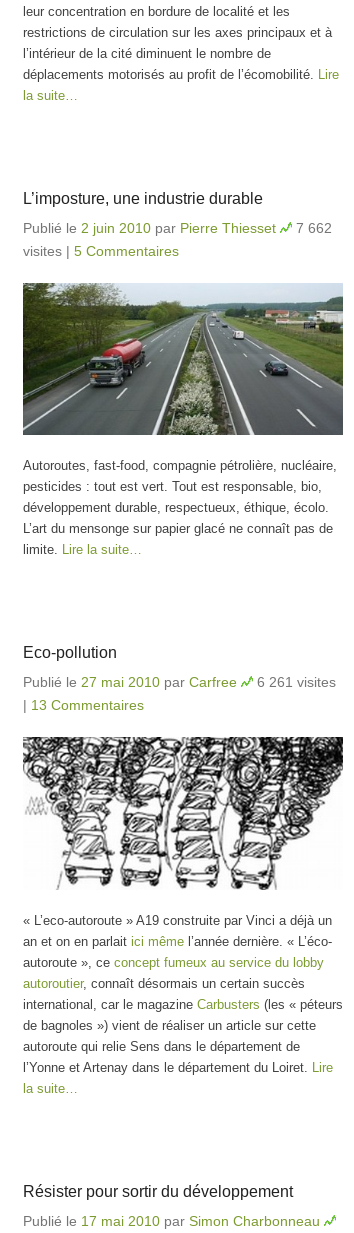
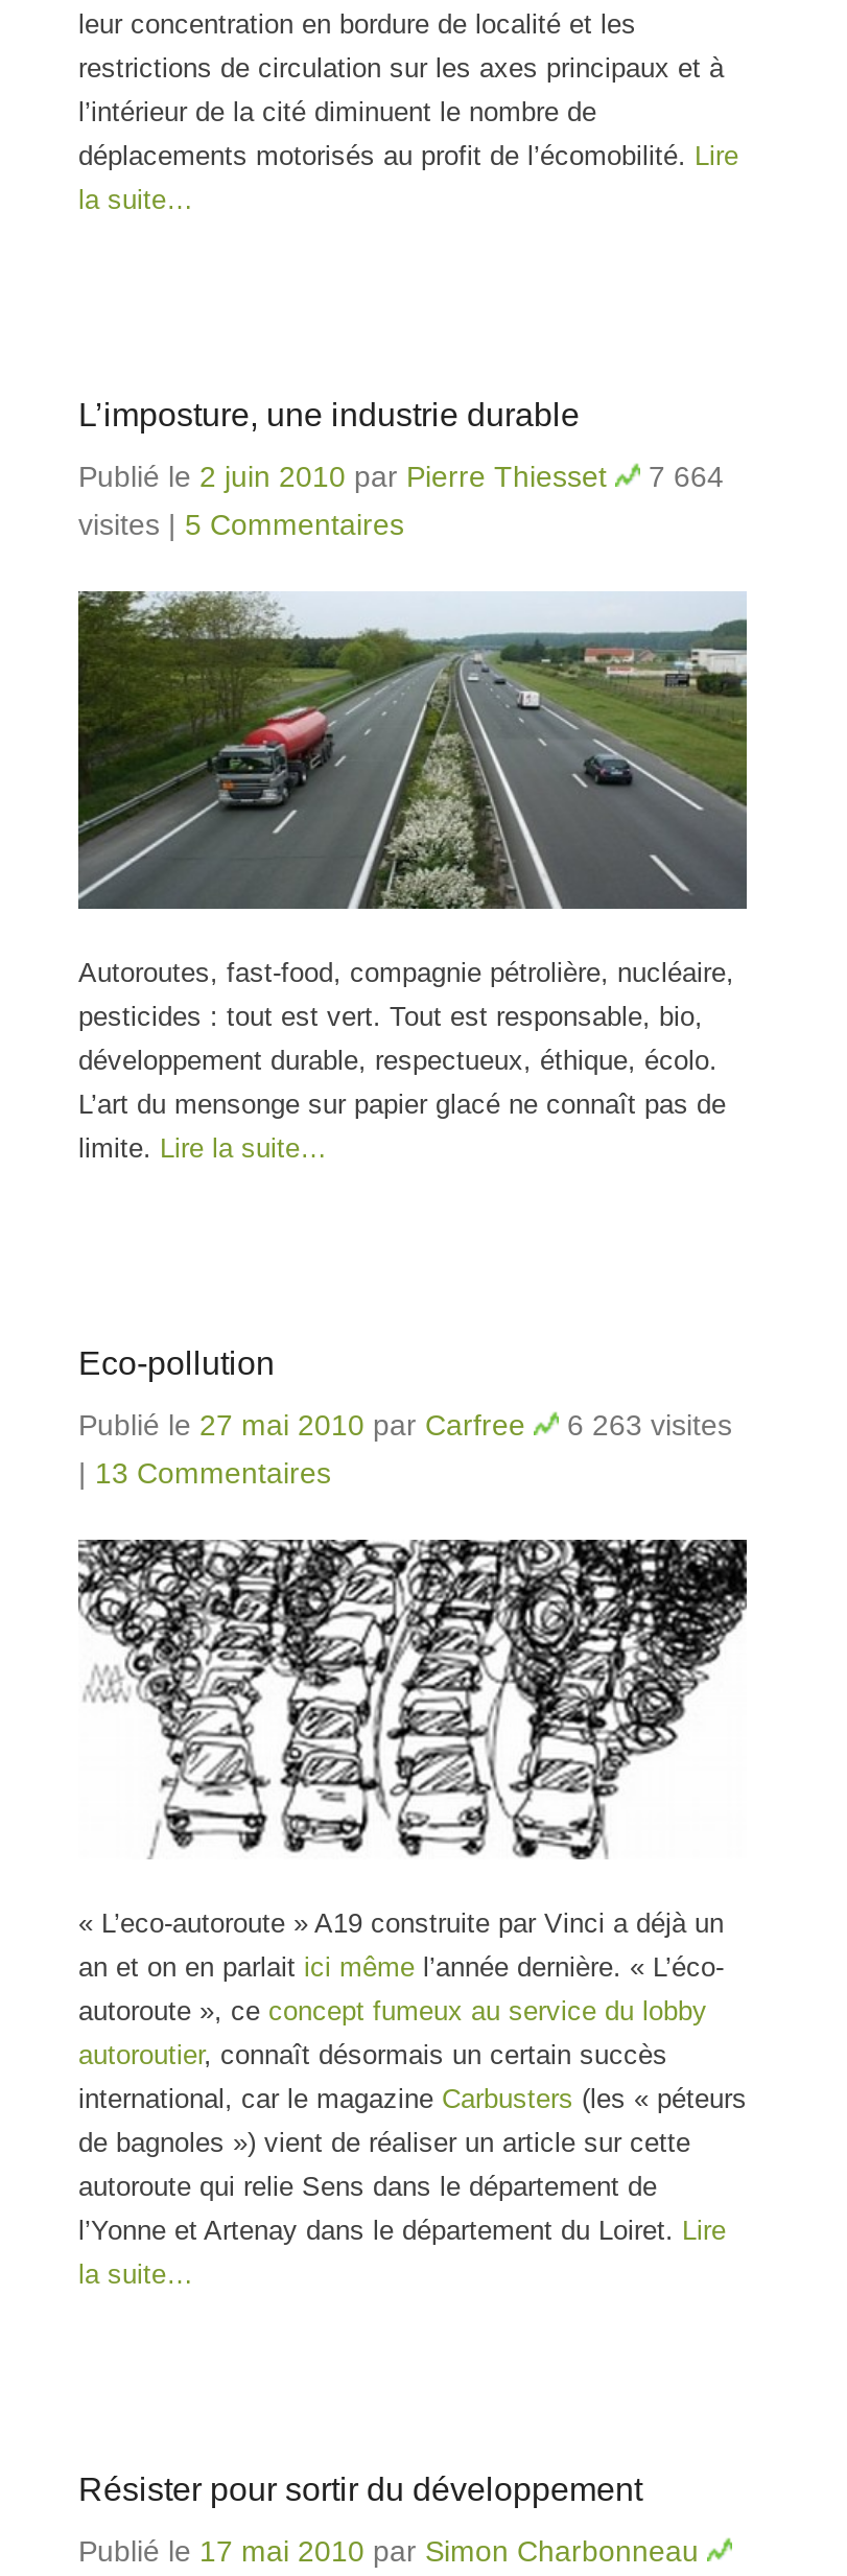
[23,220,332,236] Publié le 2 juin 2010 par Pierre Thiesset 7 662 -> [78,459,724,493] Publié le 2 juin 2010 par Pierre Thiesset 7 664
[23,674,336,690] Publié le 27 mai 2010 par Carfree 6 261 visites -> [78,1409,732,1442] Publié le 27 mai 2010 par Carfree 6 263 visites

